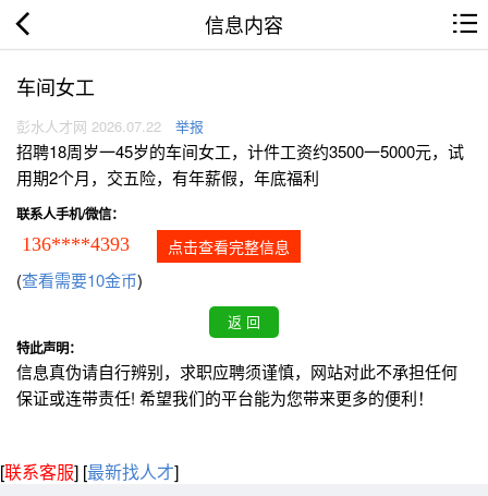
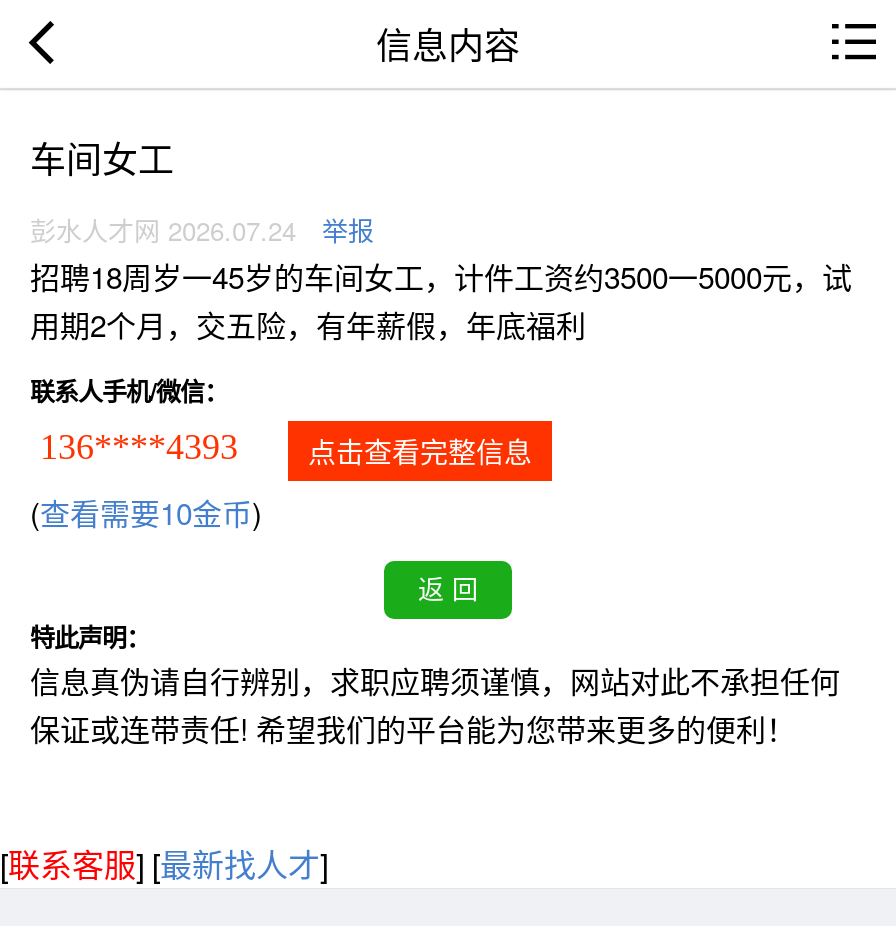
[16,116,204,136] 彭水人才网 2026.07.22 举报 -> [30,211,374,249] 彭水人才网 2026.07.24 举报

